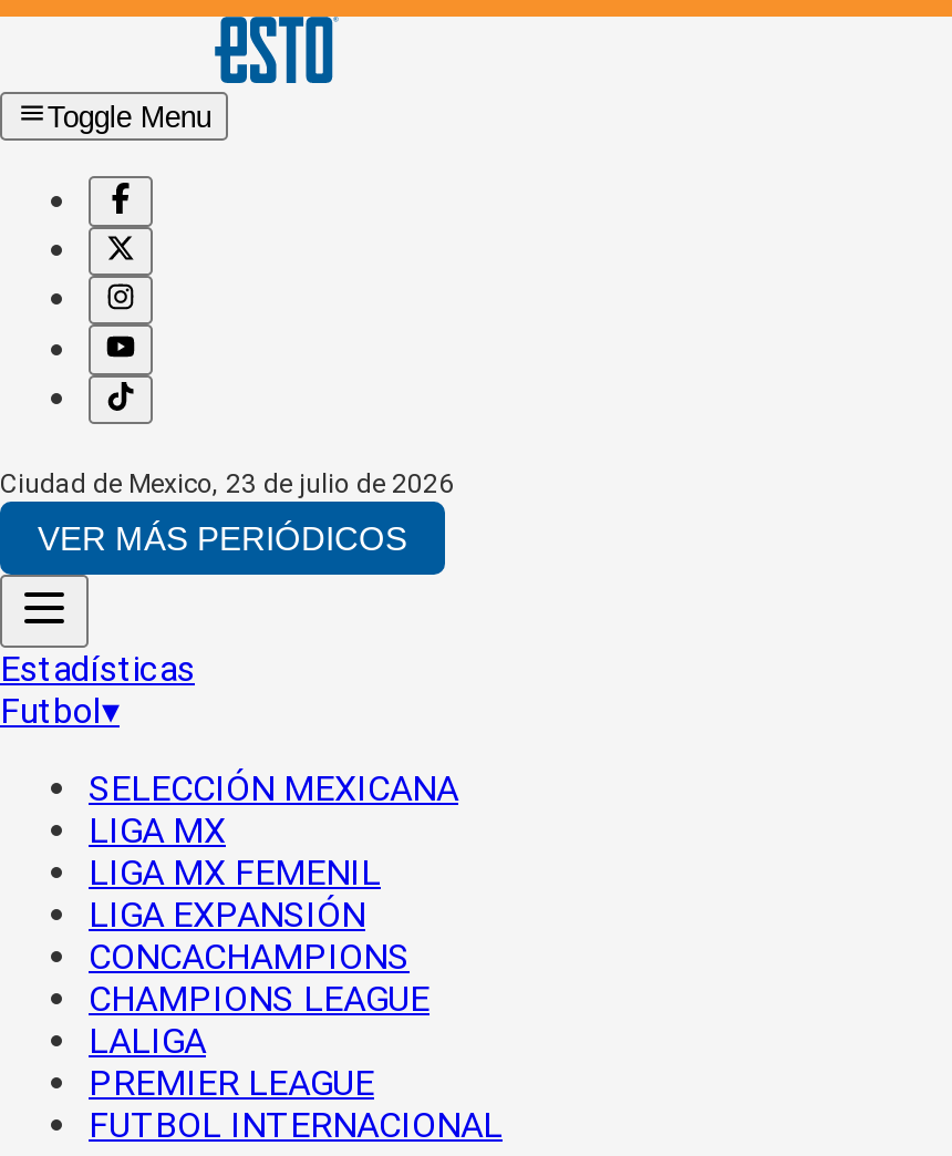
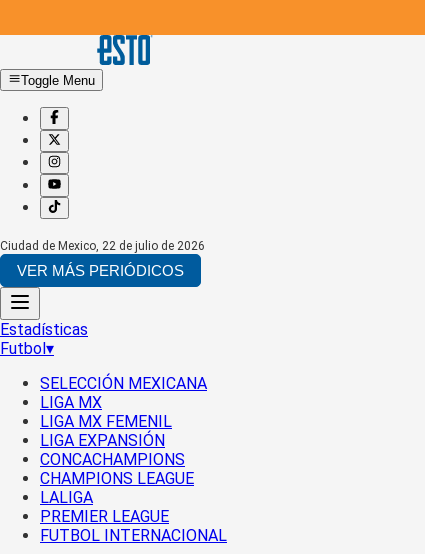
[0,468,454,499] Ciudad de Mexico, 23 de julio de 2026 -> [0,239,205,253] Ciudad de Mexico, 22 de julio de 2026

